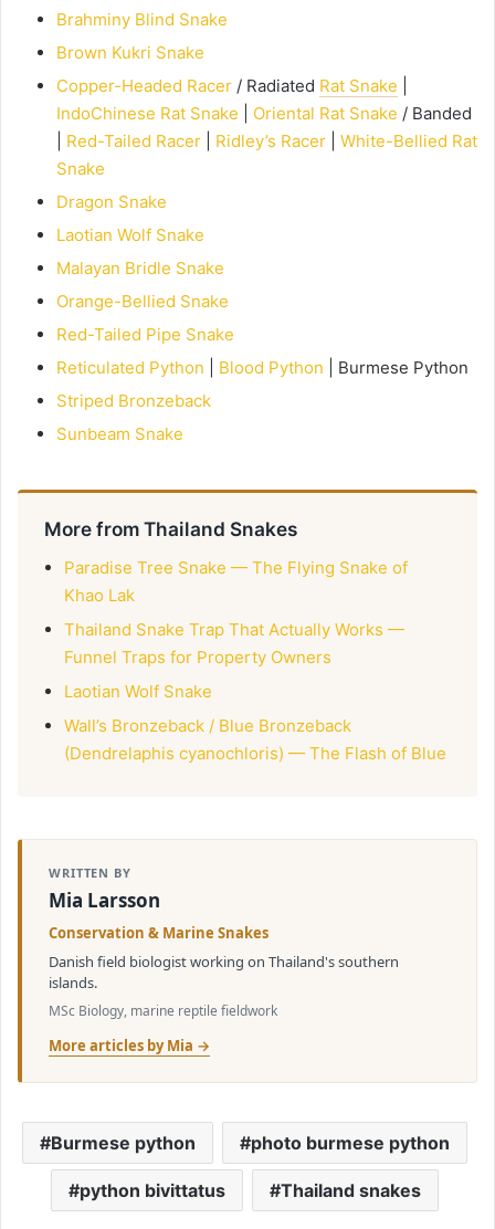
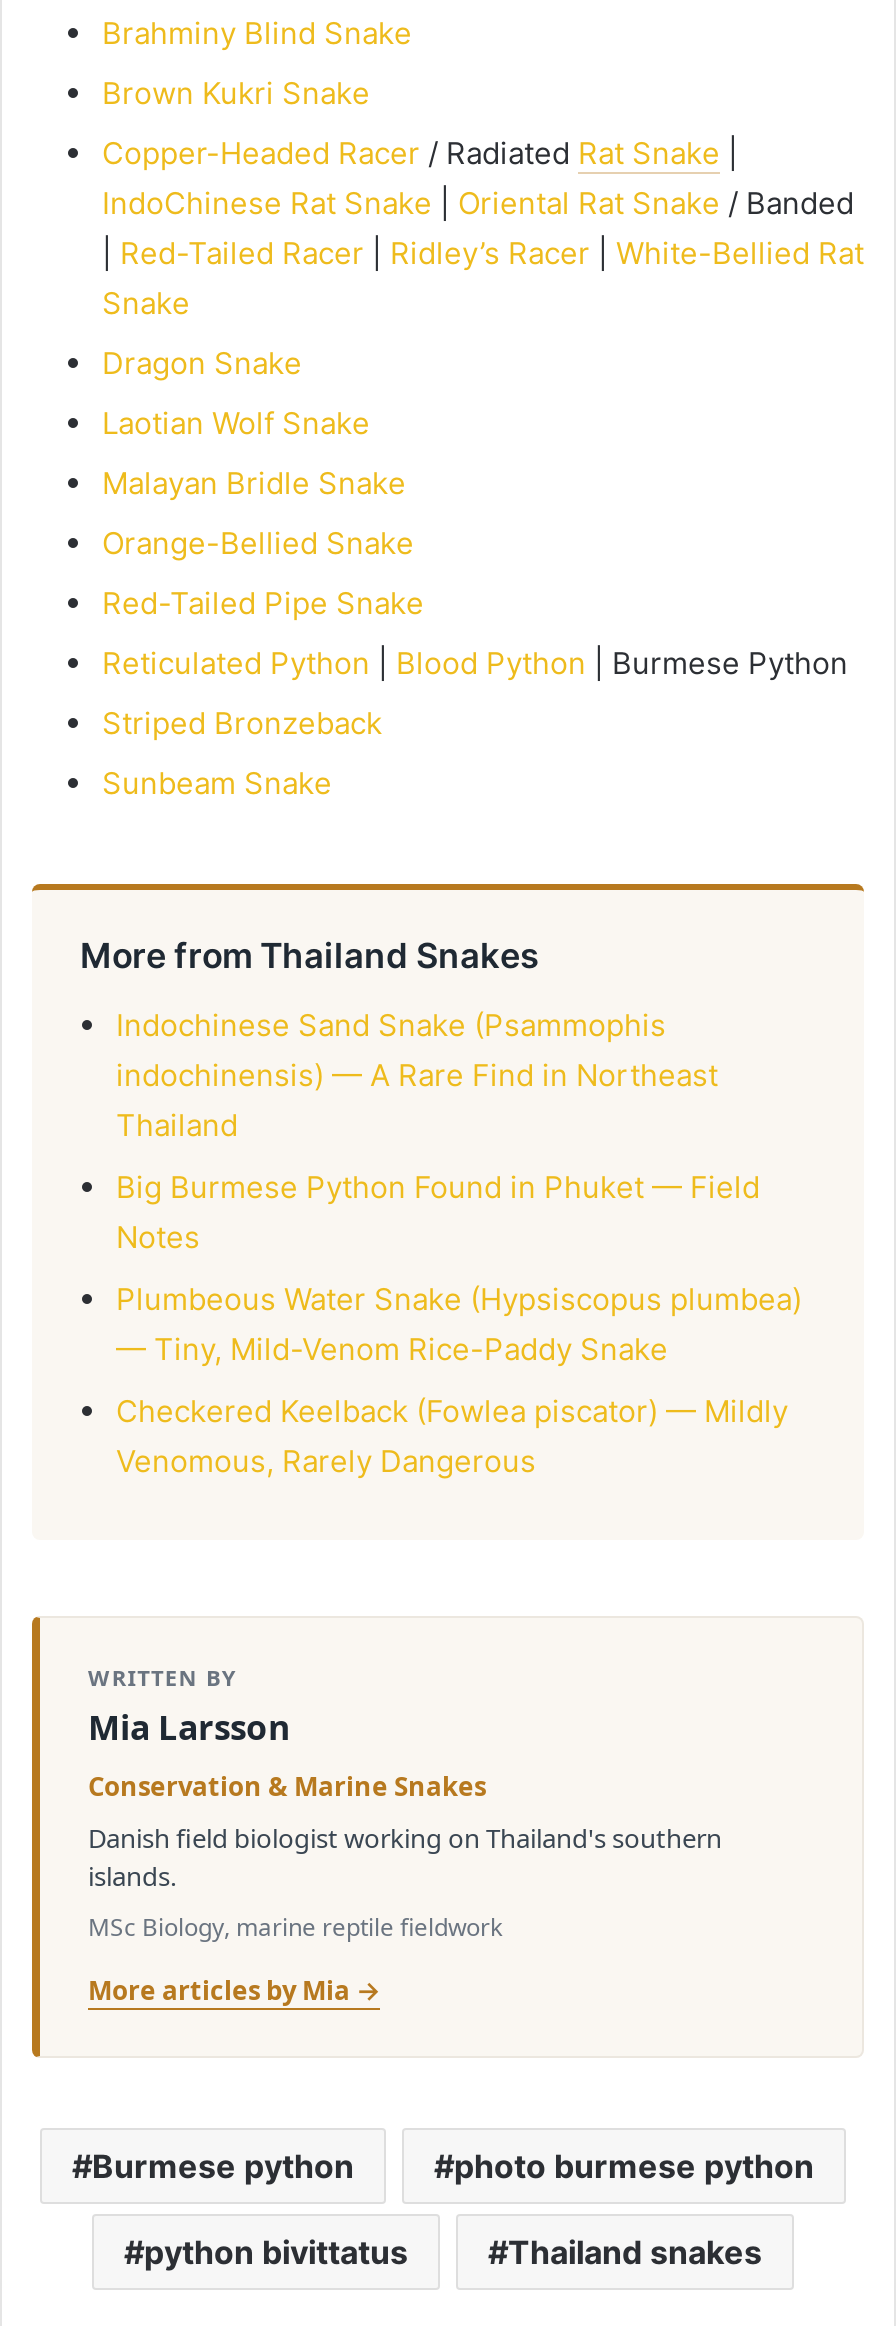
[64,557,408,606] Paradise Tree Snake — The Flying Snake of | Khao Lak -> [116,1006,718,1144] Indochinese Sand Snake (Psammophis | indochinensis) — A Rare Find in Northeast | Thailand
[64,619,404,668] Thailand Snake Trap That Actually Works — | Funnel Traps for Property Owners -> [116,1168,760,1256] Big Burmese Python Found in Phuket — Field | Notes
[64,681,212,702] Laotian Wolf Snake -> [116,1280,802,1368] Plumbeous Water Snake (Hypsiscopus plumbea) | — Tiny, Mild-Venom Rice-Paddy Snake
[64,715,446,764] Wall’s Bronzeback / Blue Bronzeback | (Dendrelaphis cyanochloris) — The Flash of Blue -> [116,1392,788,1480] Checkered Keelback (Fowlea piscator) — Mildly | Venomous, Rarely Dangerous

